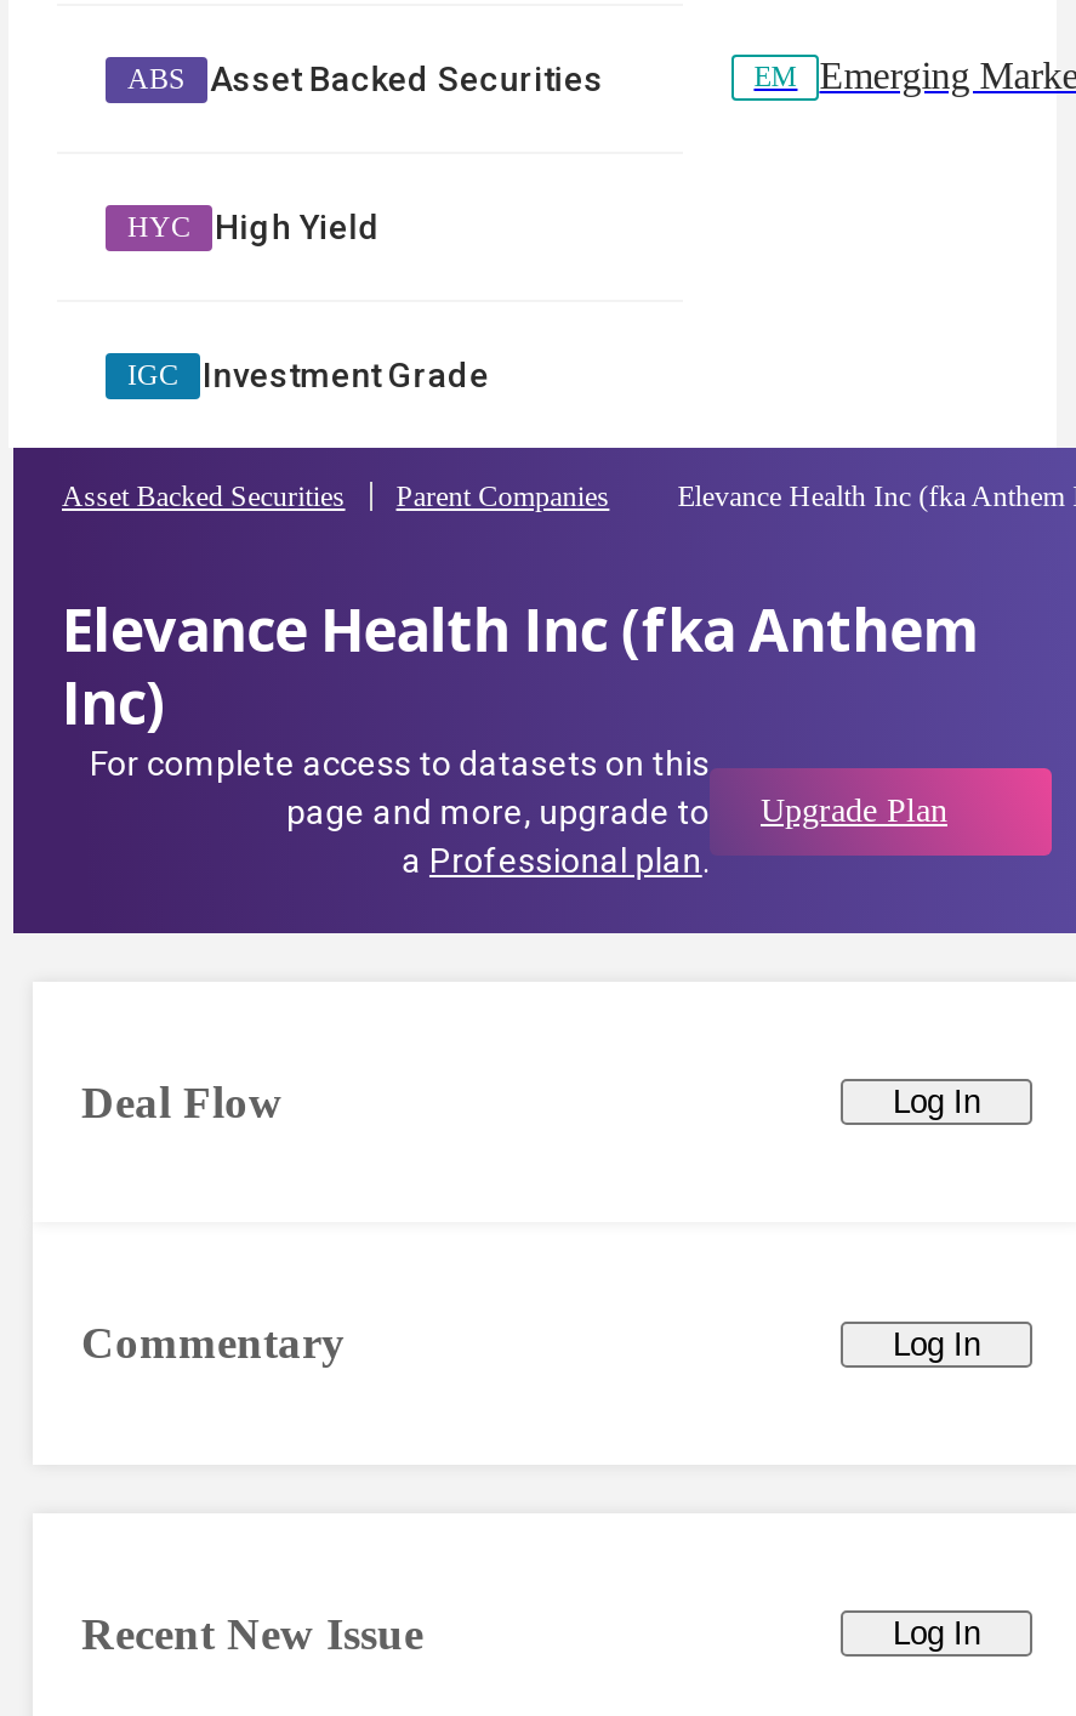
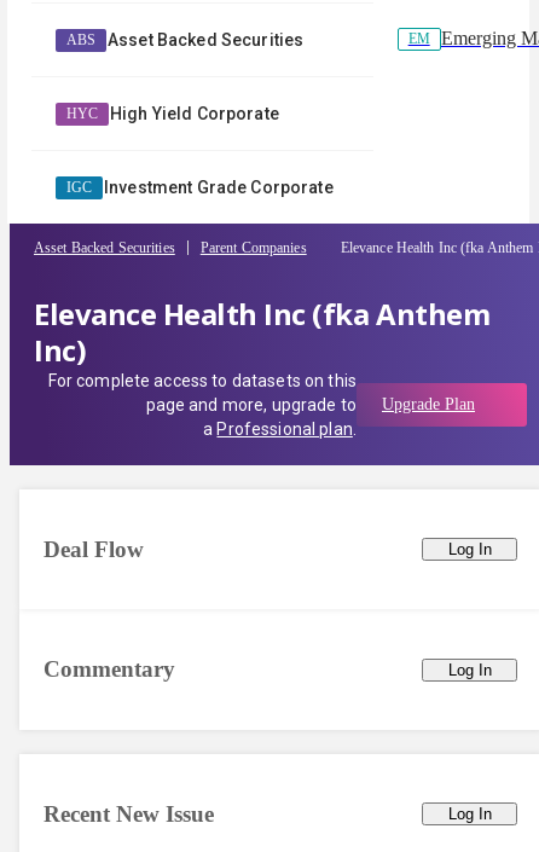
[215,208,381,246] High Yield -> [110,104,279,123] High Yield Corporate
[203,356,489,394] Investment Grade -> [104,178,333,197] Investment Grade Corporate

